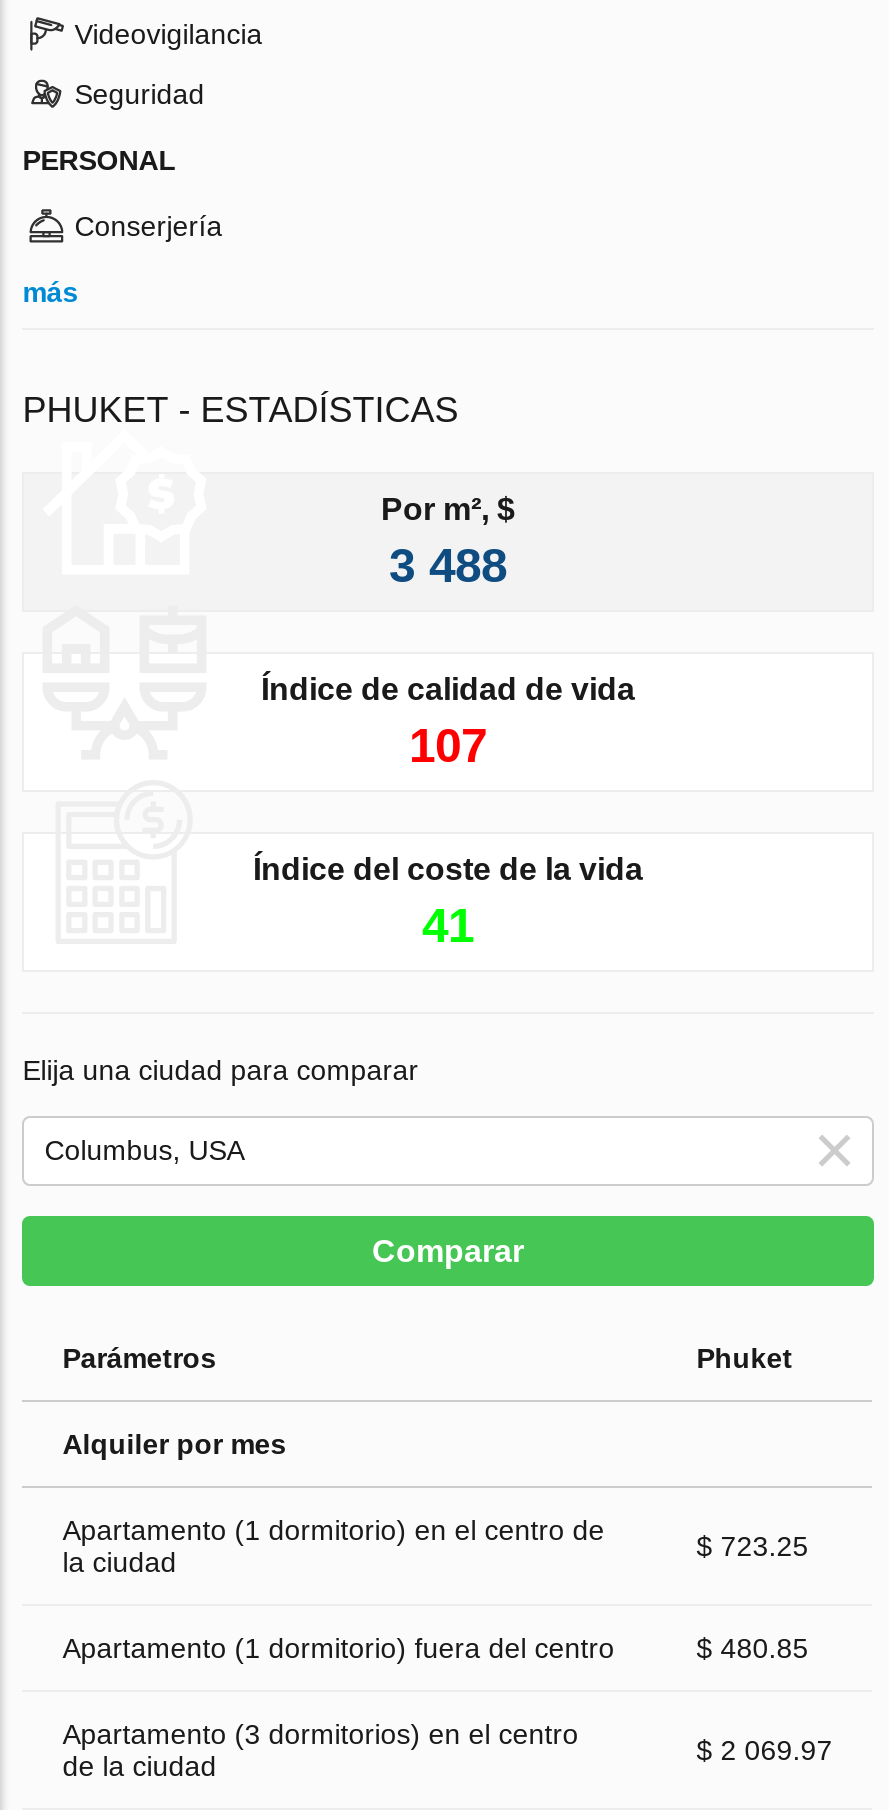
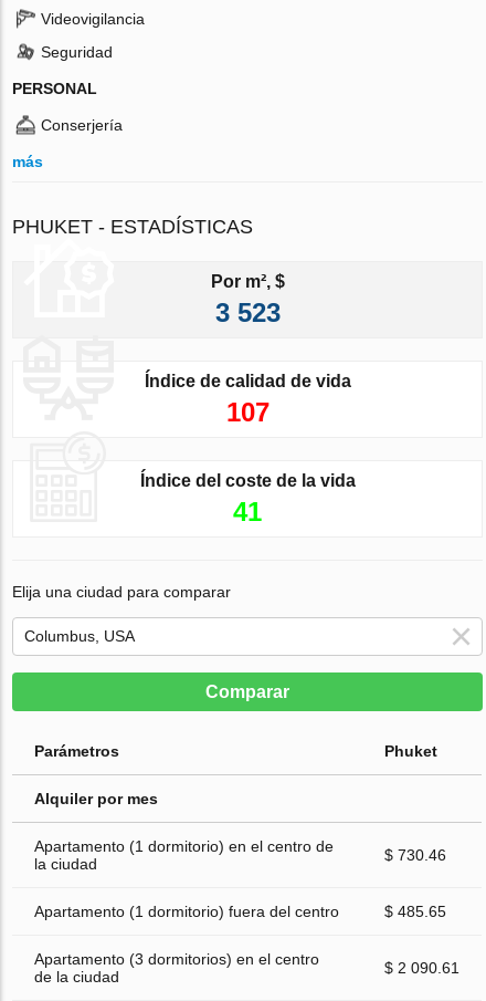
[389,537,507,591] 3 488 -> [215,297,280,327] 3 523
[696,1529,808,1561] $ 723.25 -> [385,846,446,864] $ 730.46
[696,1631,808,1663] $ 480.85 -> [385,902,446,920] $ 485.65
[696,1733,832,1765] $ 2 069.97 -> [385,959,460,976] $ 2 090.61

